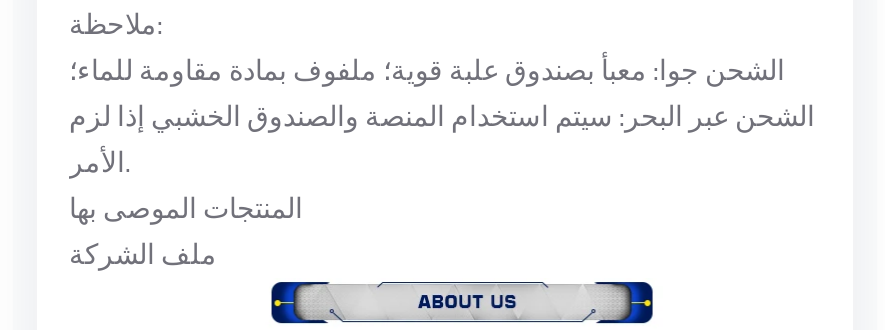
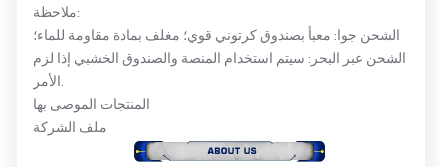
[69,52,785,88] الشحن جوا: معبأ بصندوق علبة قوية؛ ملفوف بمادة مقاومة للماء؛ -> [33,26,400,44] الشحن جوا: معبأ بصندوق كرتوني قوي؛ مغلف بمادة مقاومة للماء؛

